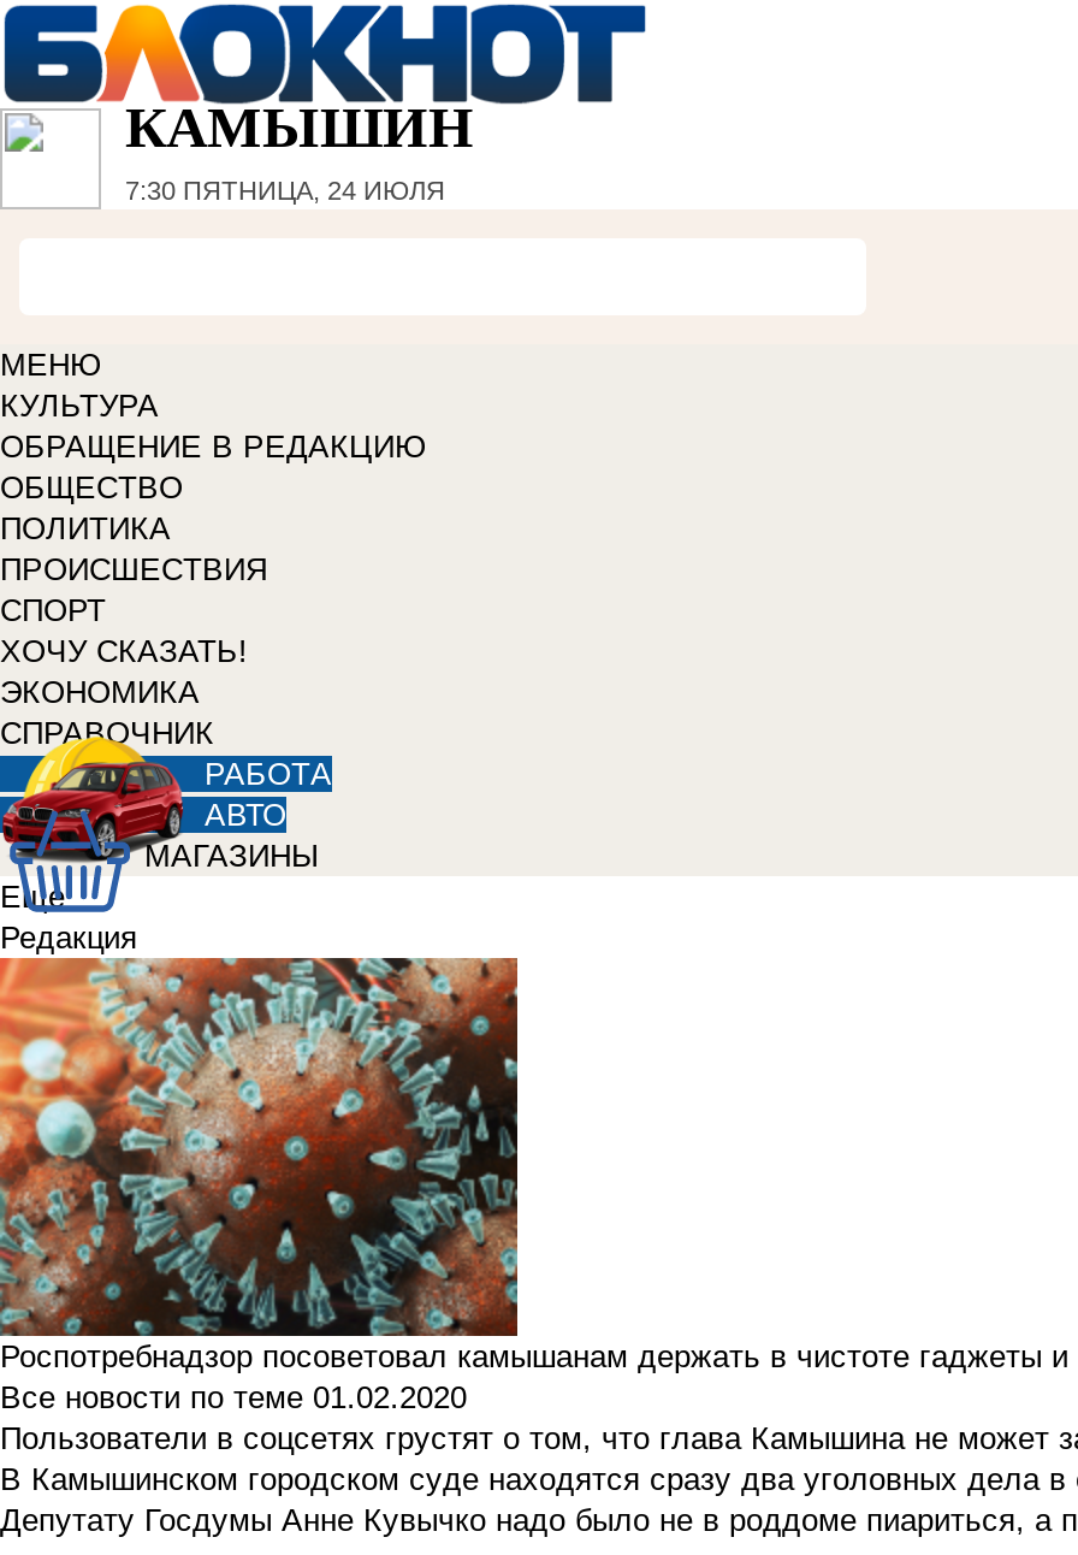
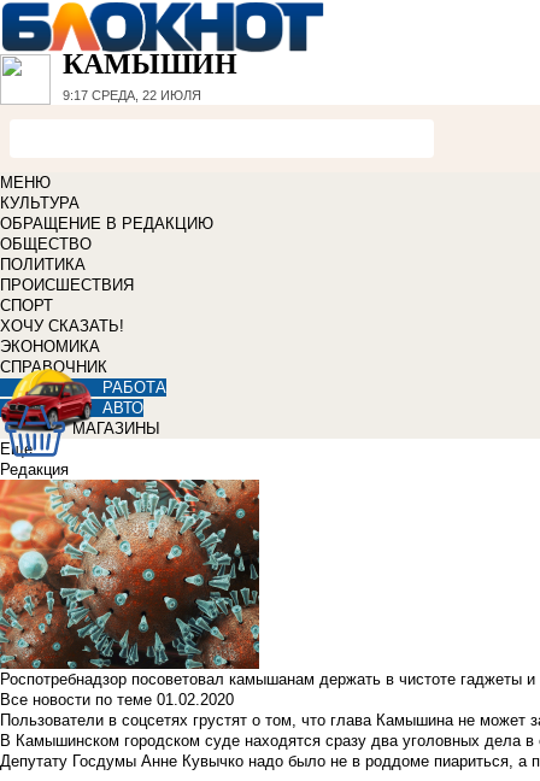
[125,177,445,206] 7:30 ПЯТНИЦА, 24 ИЮЛЯ -> [63,88,201,103] 9:17 СРЕДА, 22 ИЮЛЯ

